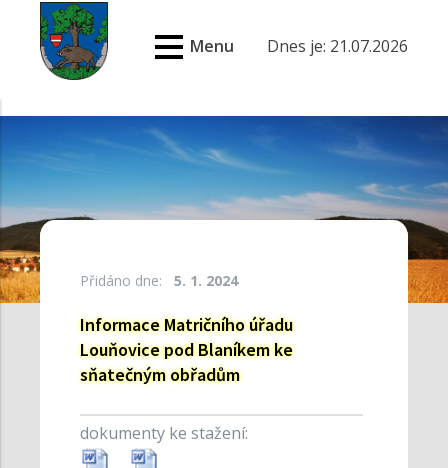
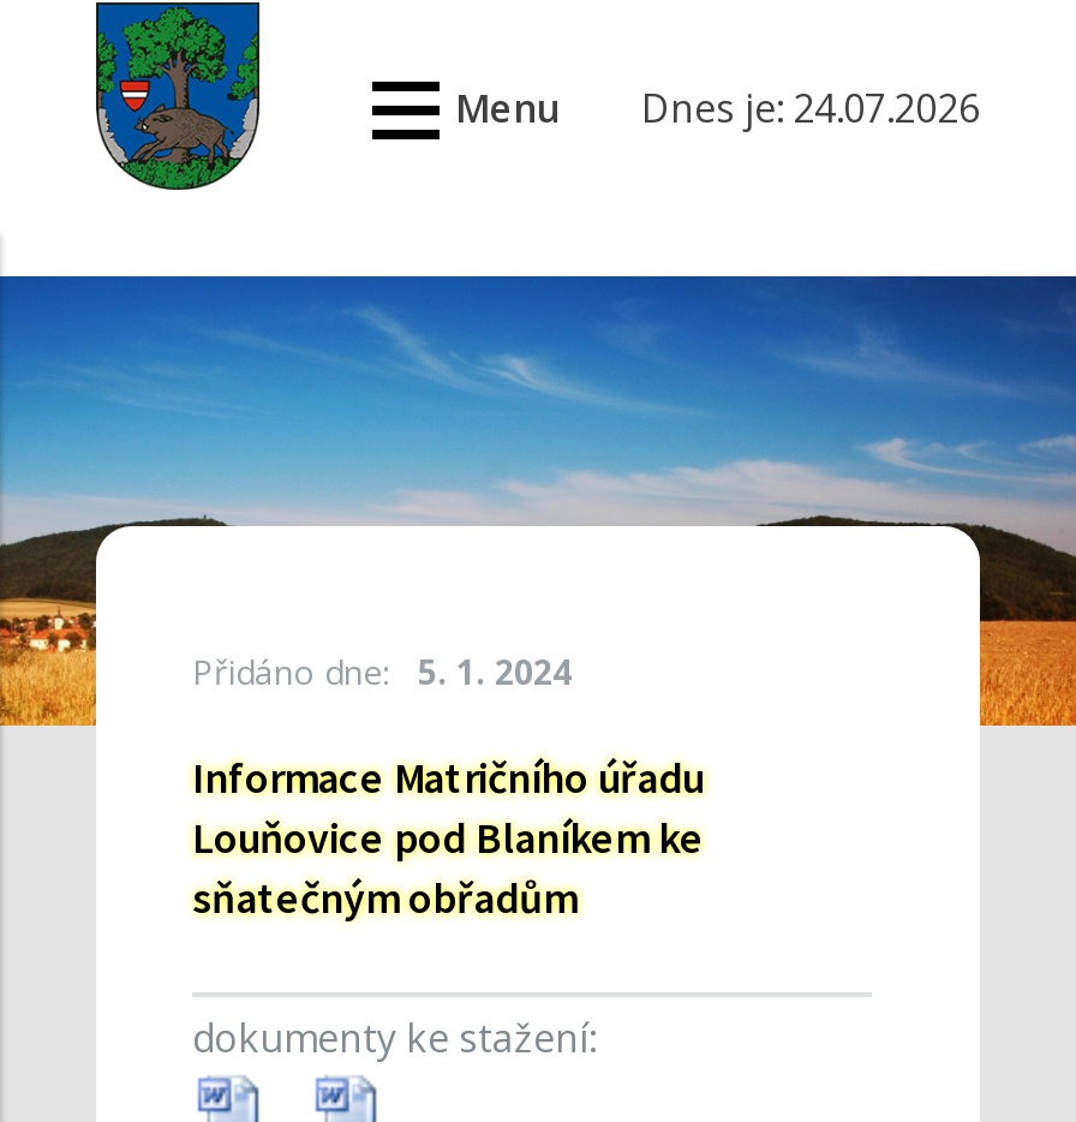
[189,35,408,57] Menu Dnes je: 21.07.2026 -> [455,82,980,135] Menu Dnes je: 24.07.2026

